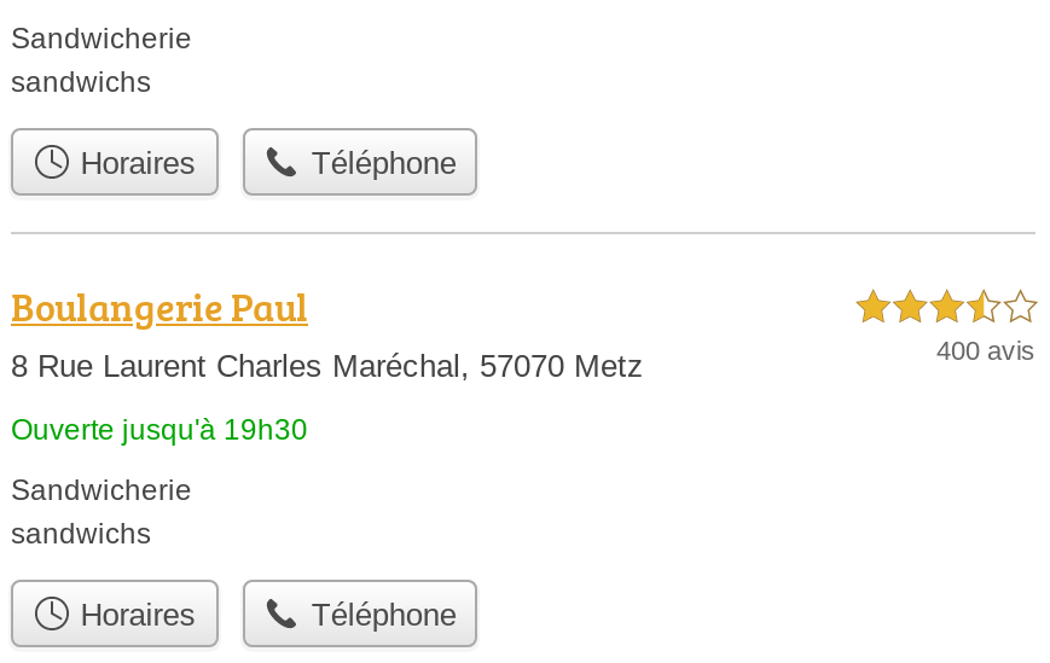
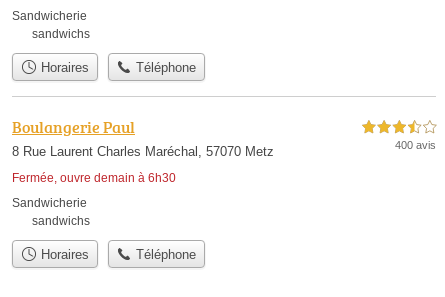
[11,413,308,447] Ouverte jusqu'à 19h30 -> [12,171,176,185] Fermée, ouvre demain à 6h30

